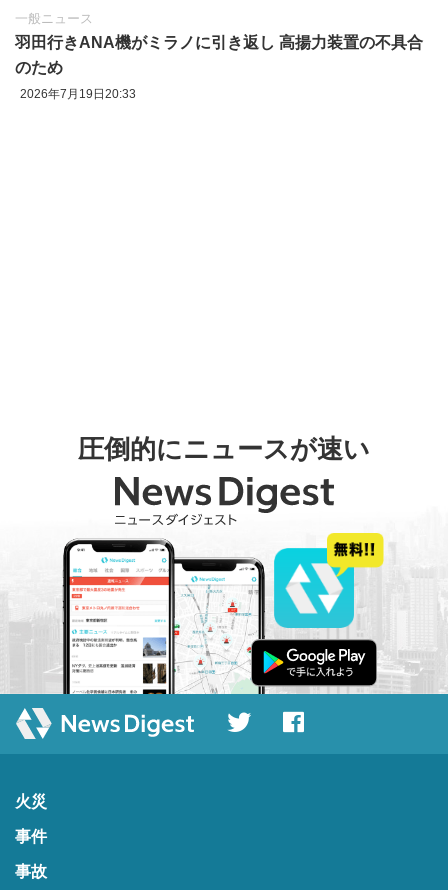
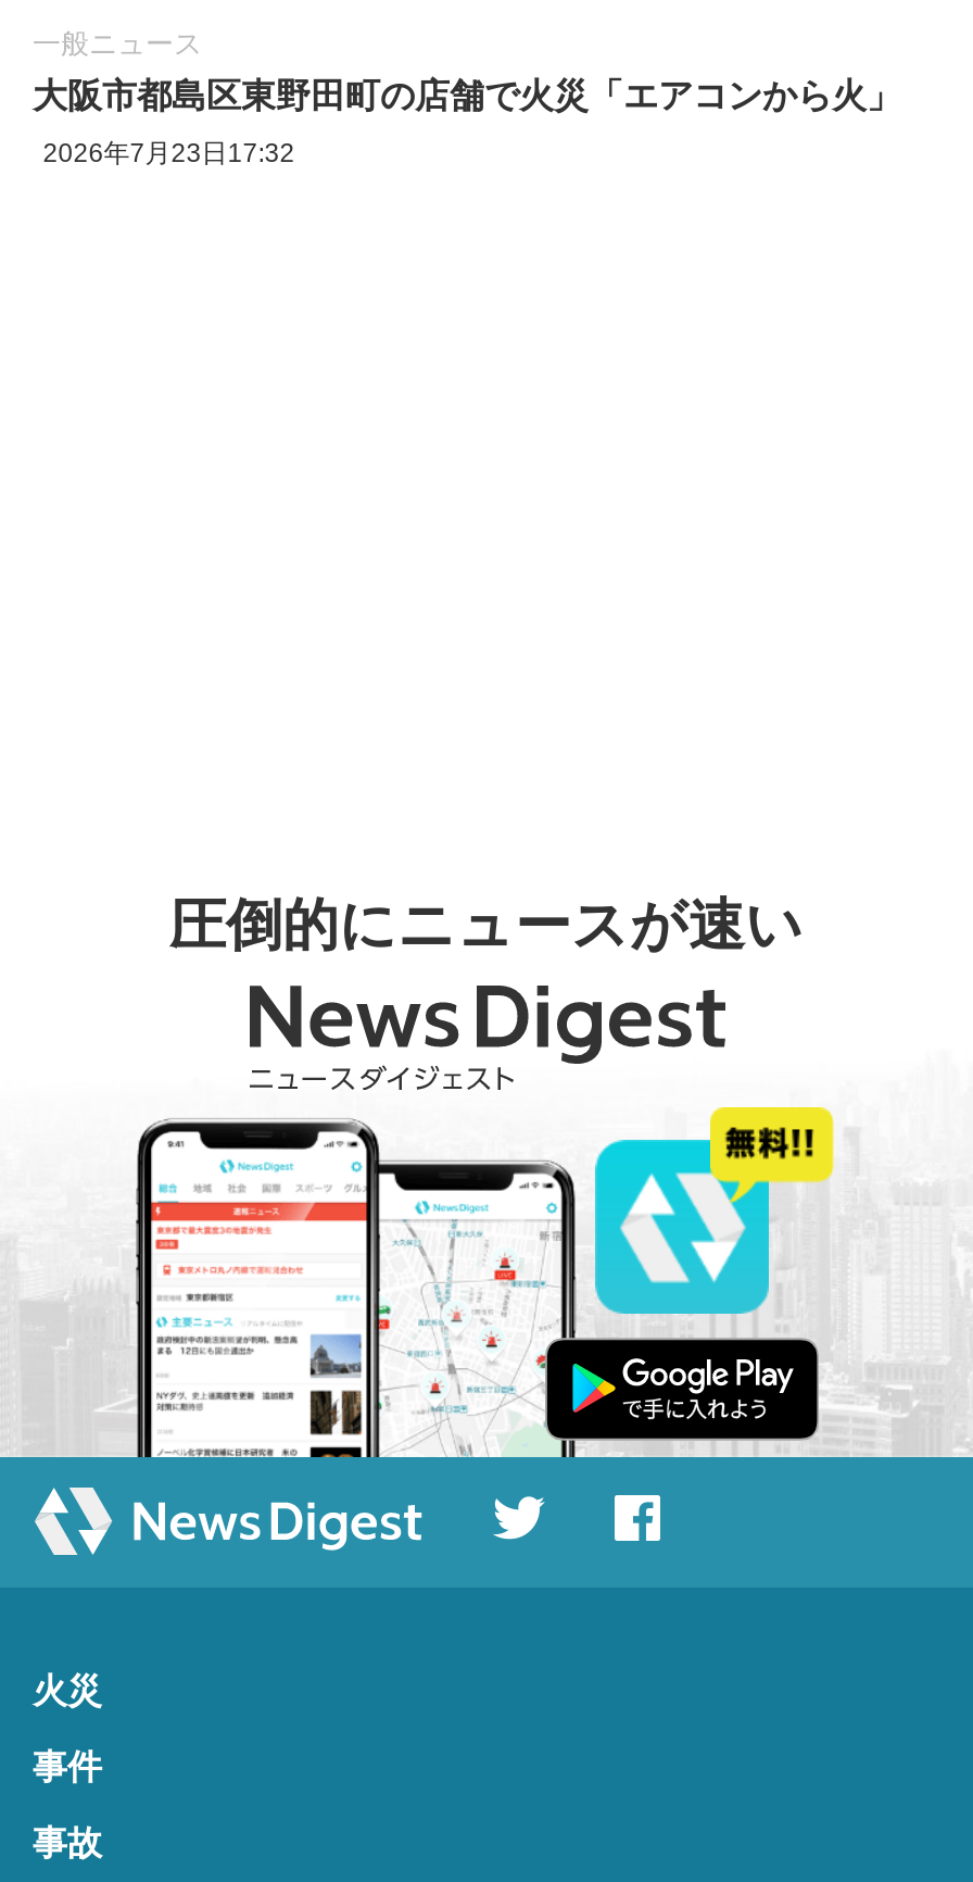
[15,34,423,101] 羽田行きANA機がミラノに引き返し 高揚力装置の不具合 | のため | 2026年7月19日20:33 -> [33,77,901,168] 大阪市都島区東野田町の店舗で火災「エアコンから火」 | 2026年7月23日17:32

